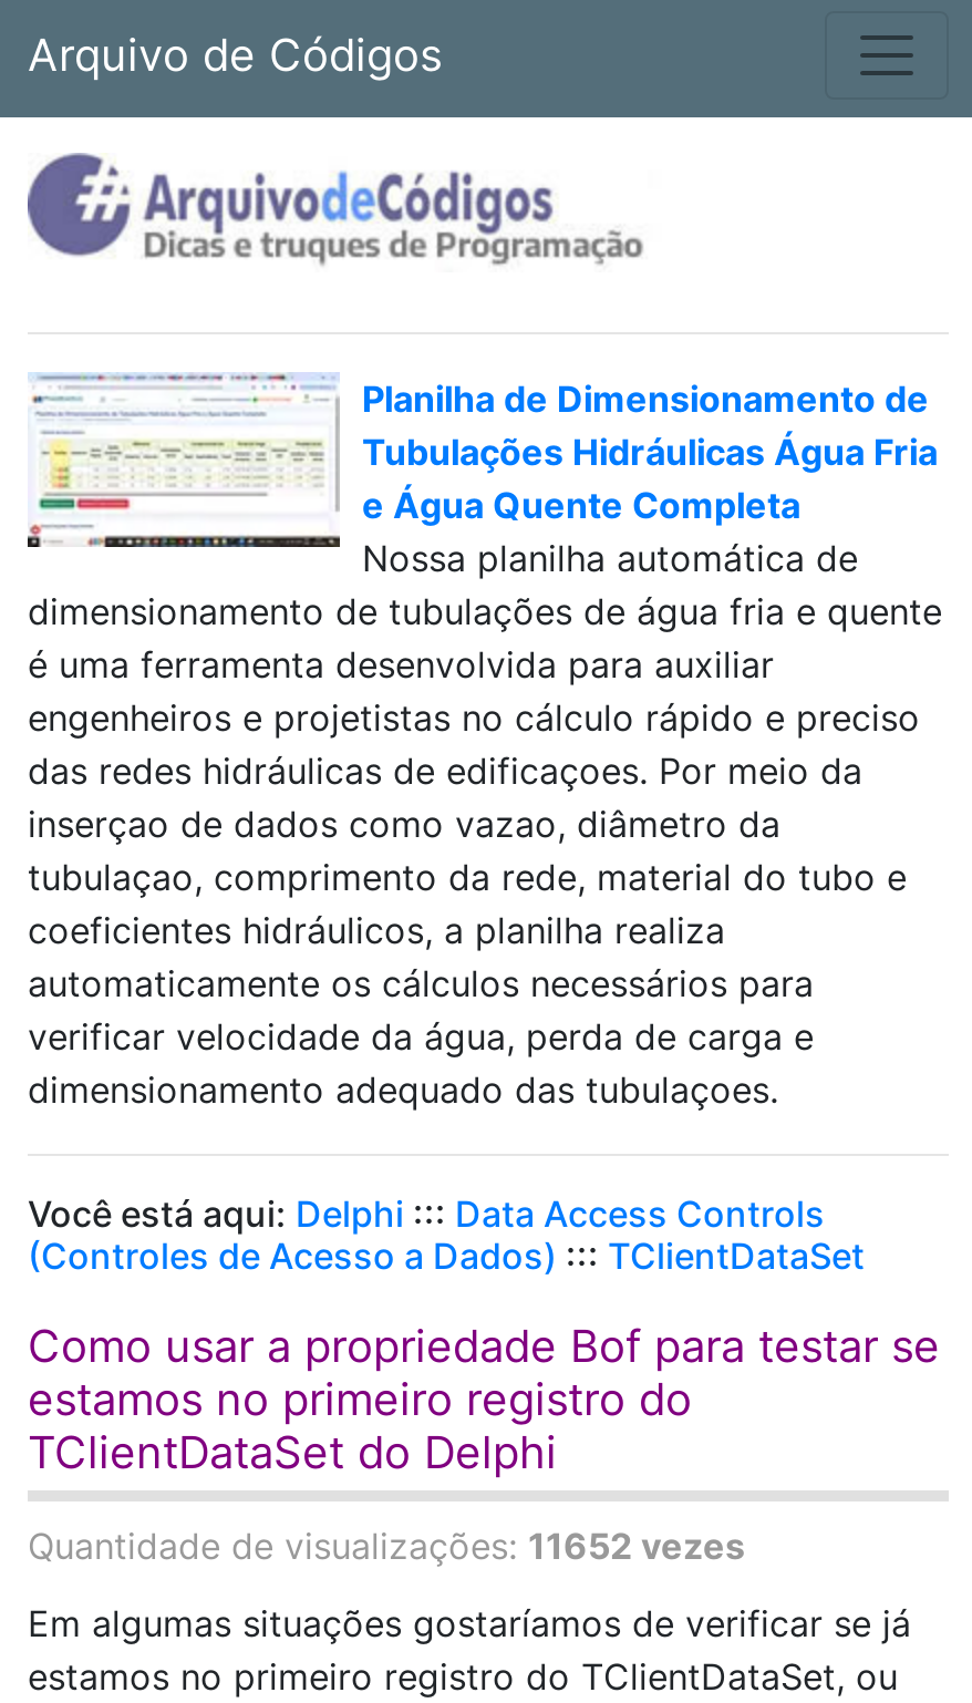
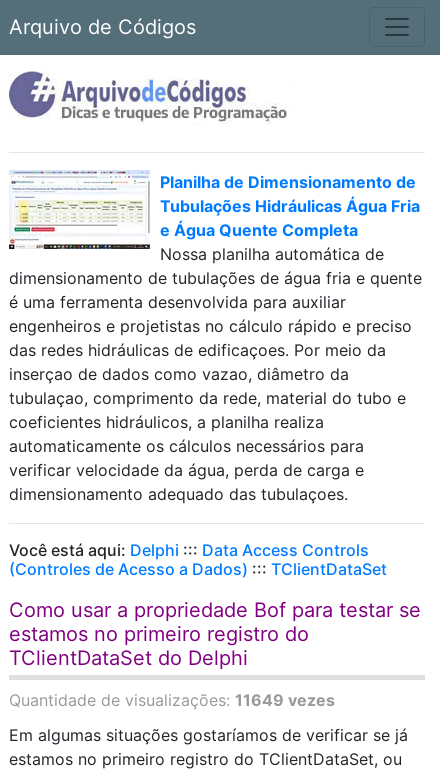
[28,1524,745,1568] Quantidade de visualizações: 11652 vezes -> [9,690,335,710] Quantidade de visualizações: 11649 vezes

